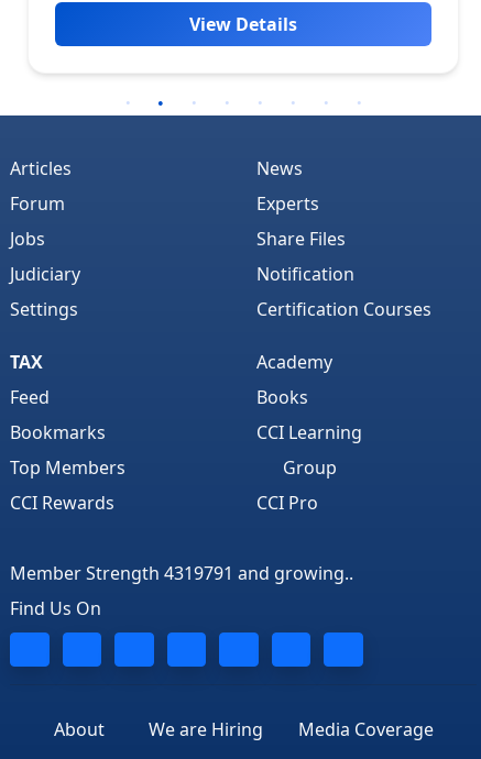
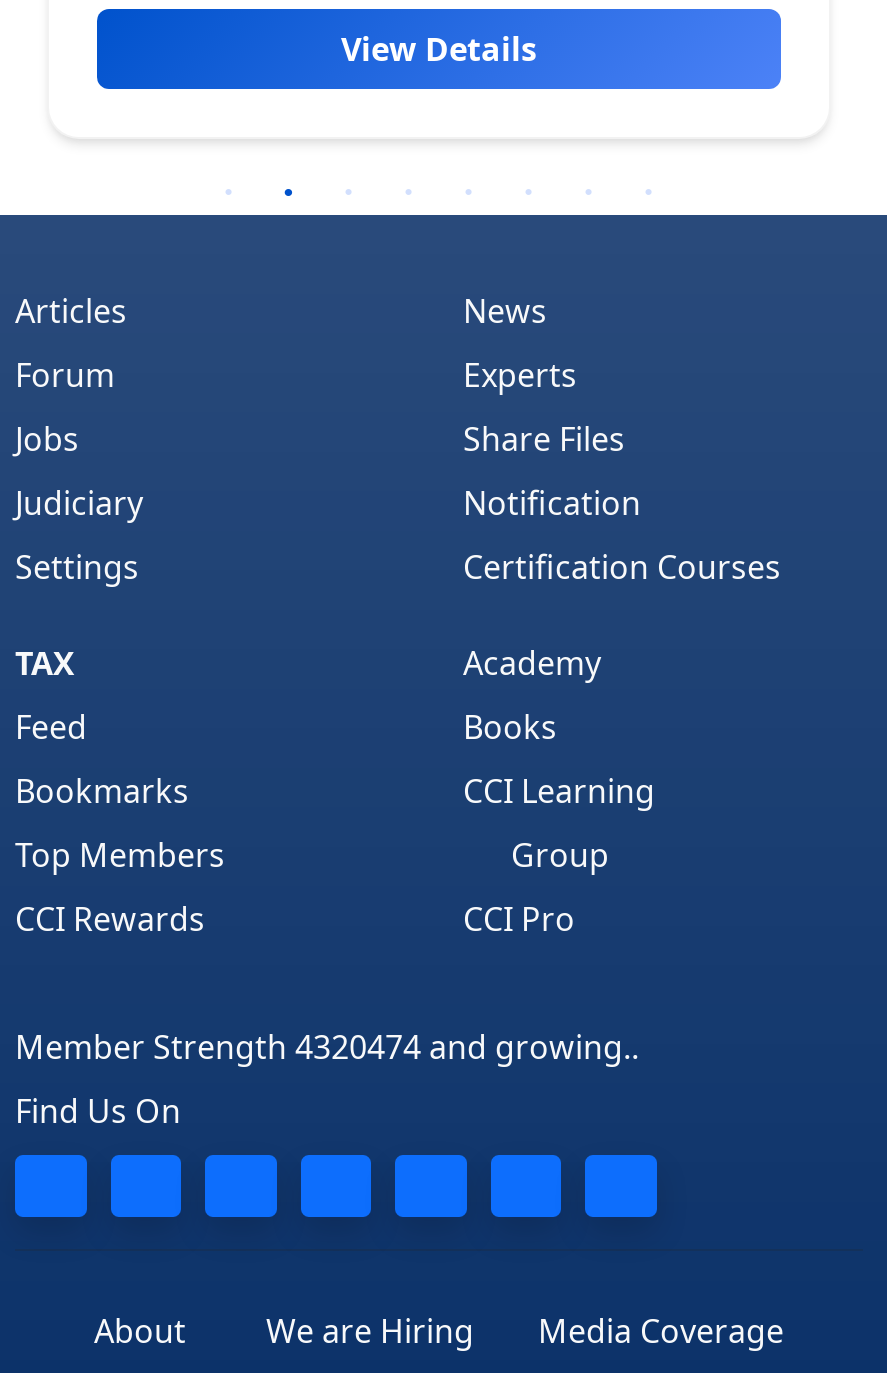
[10,561,353,585] Member Strength 4319791 and growing.. -> [15,1025,639,1069] Member Strength 4320474 and growing..

